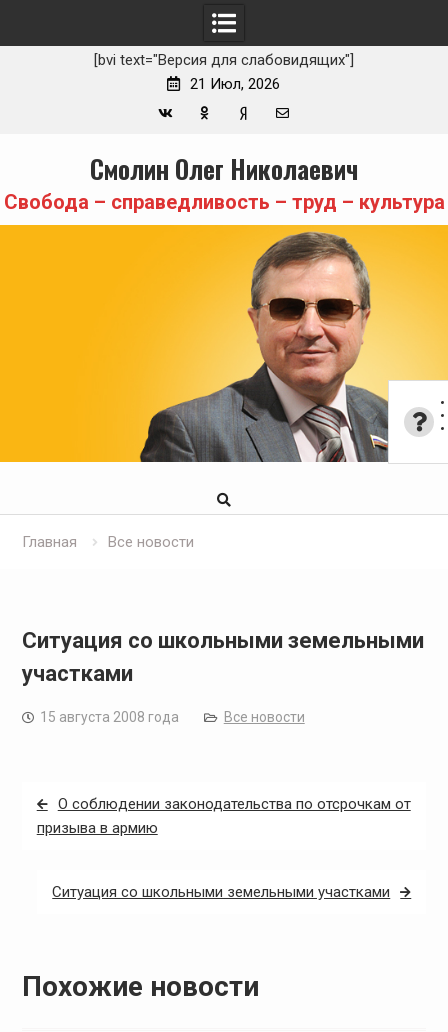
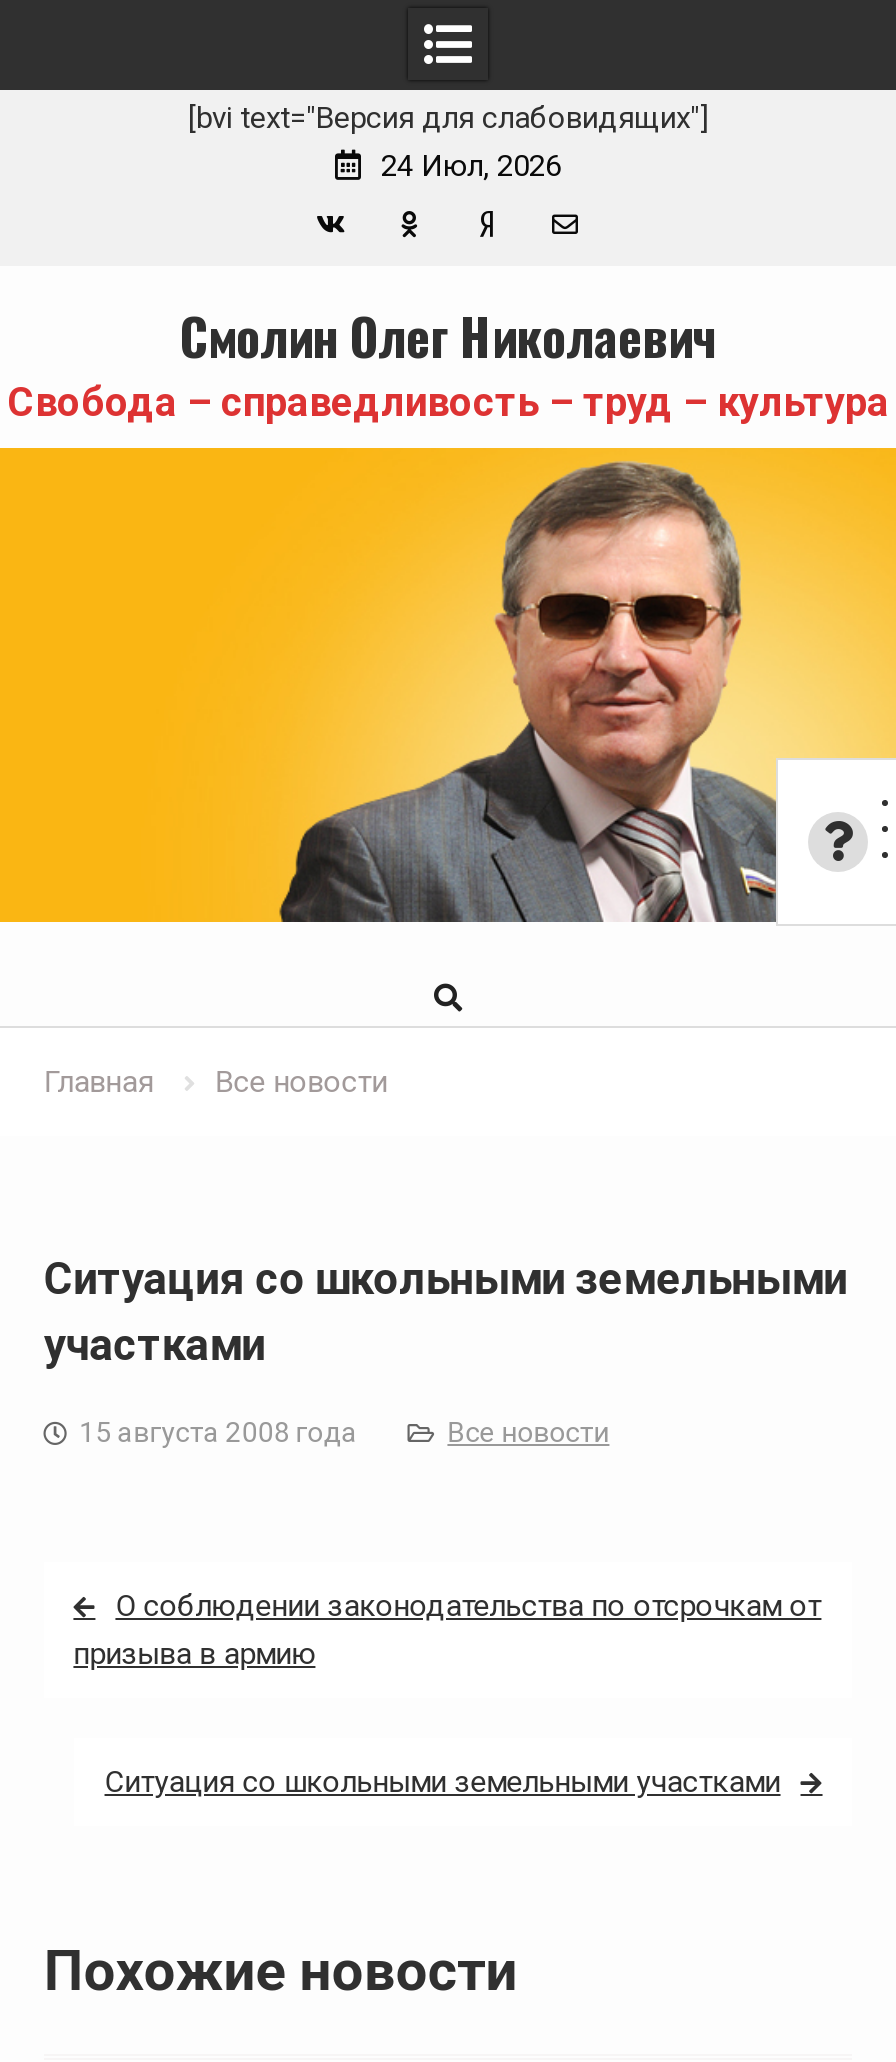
[190,75,280,93] 21 Июл, 2026 -> [381,148,561,184] 24 Июл, 2026

